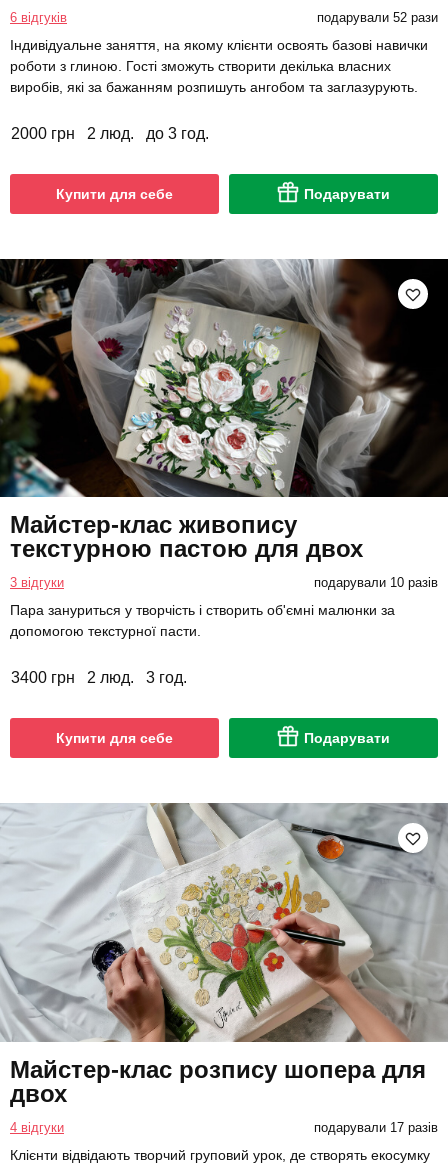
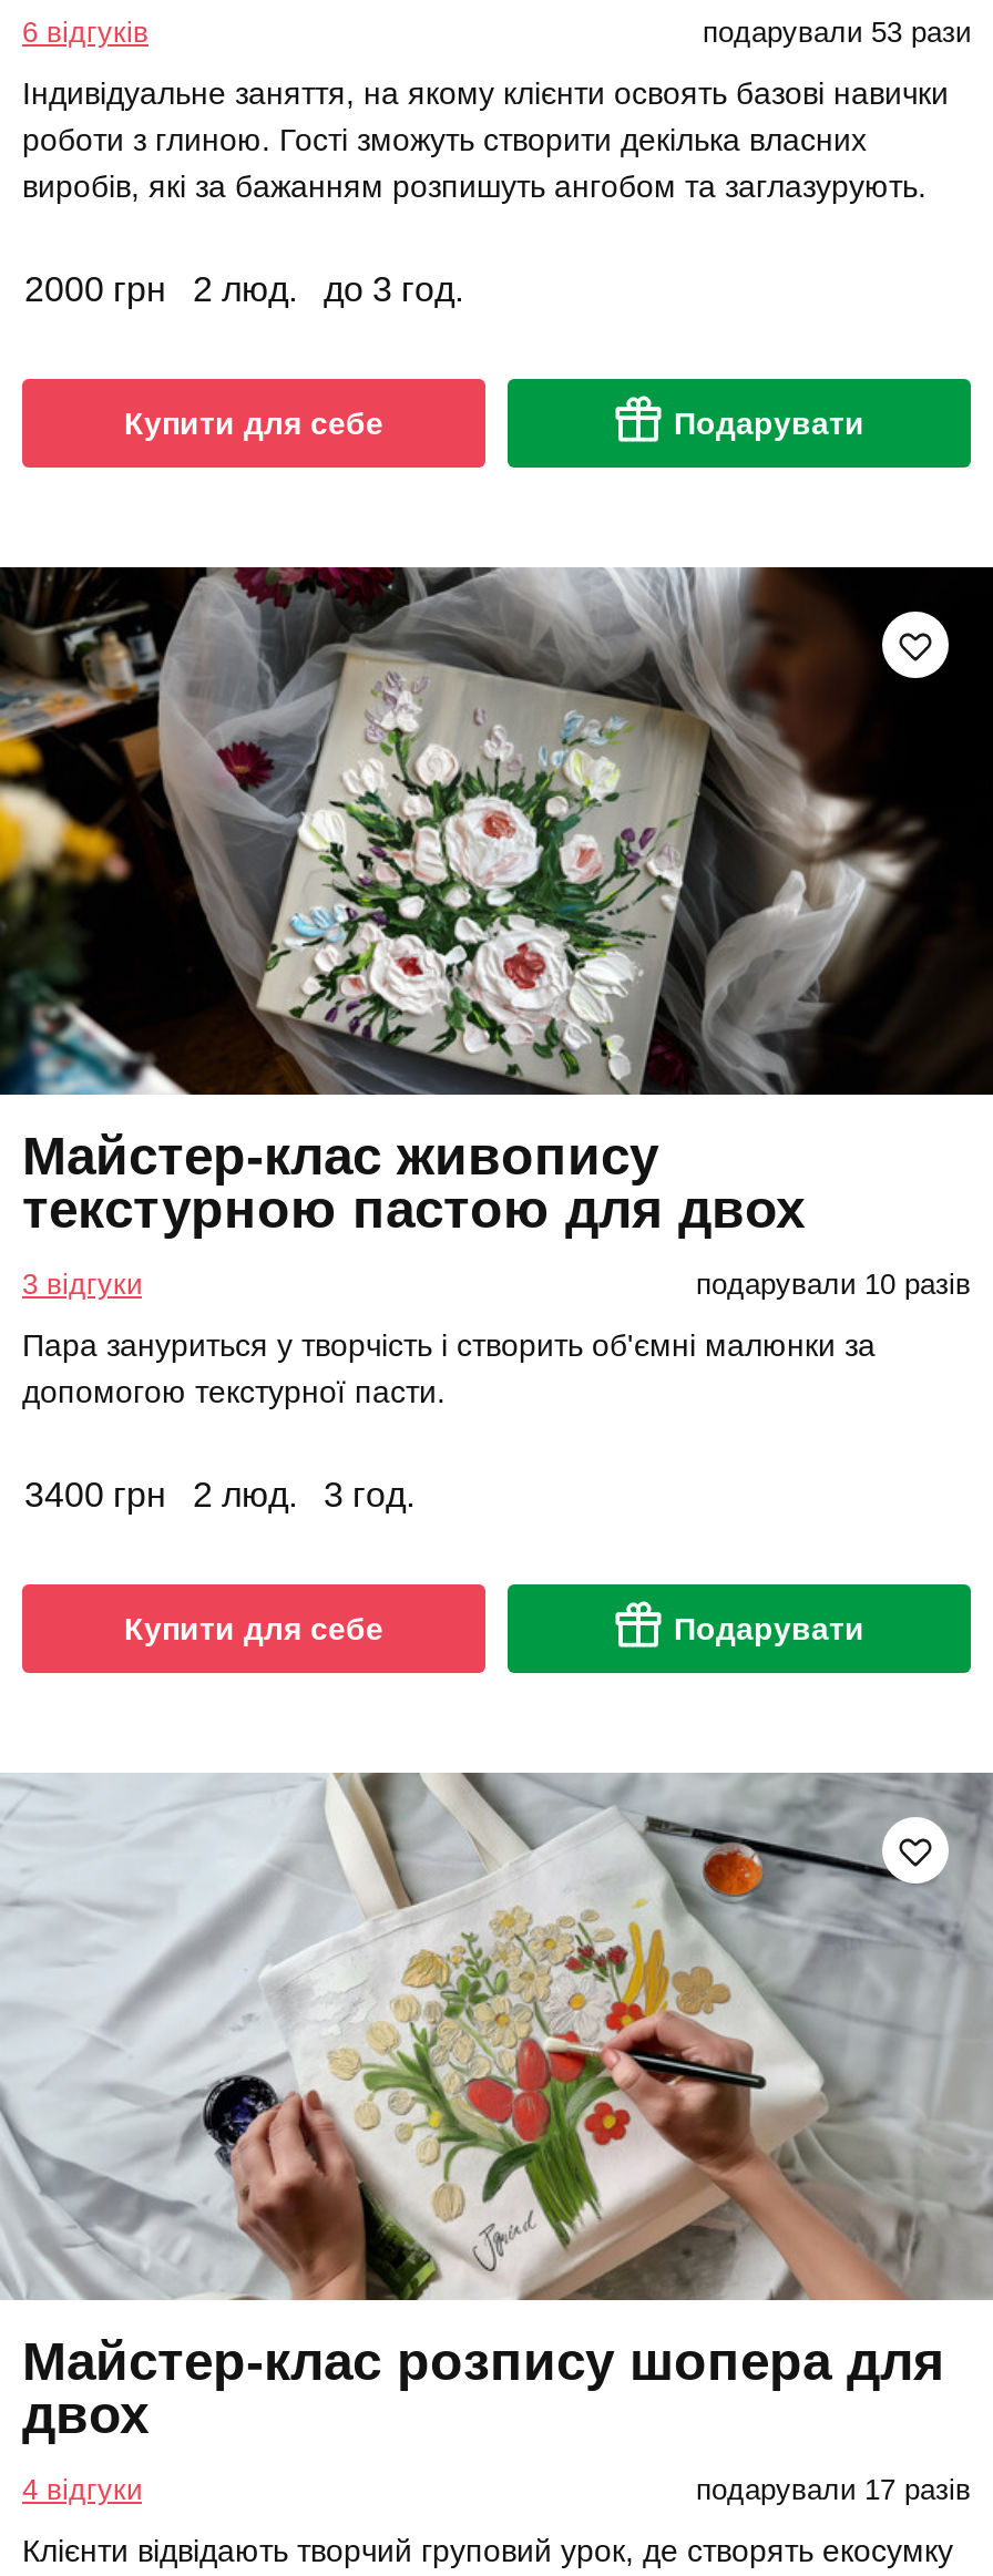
[317,10,438,25] подарували 52 рази -> [703,14,971,48] подарували 53 рази

